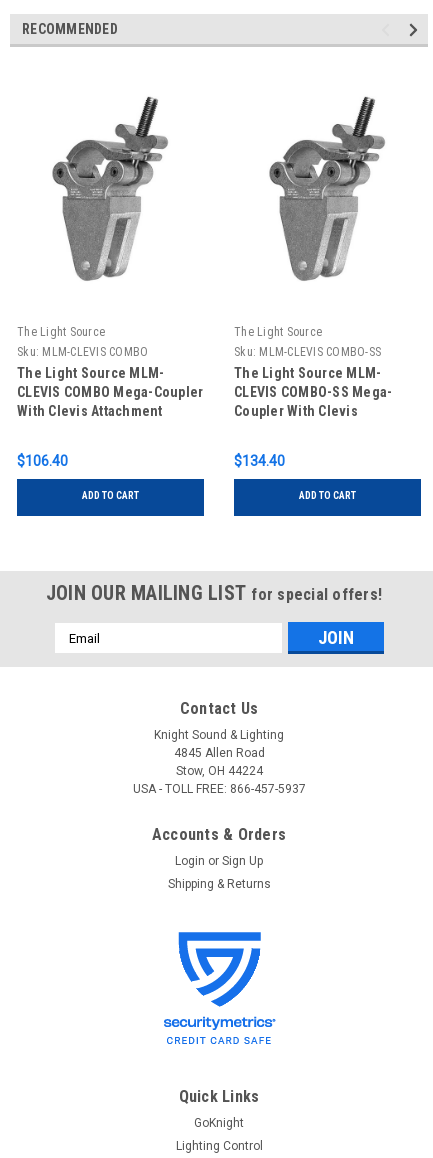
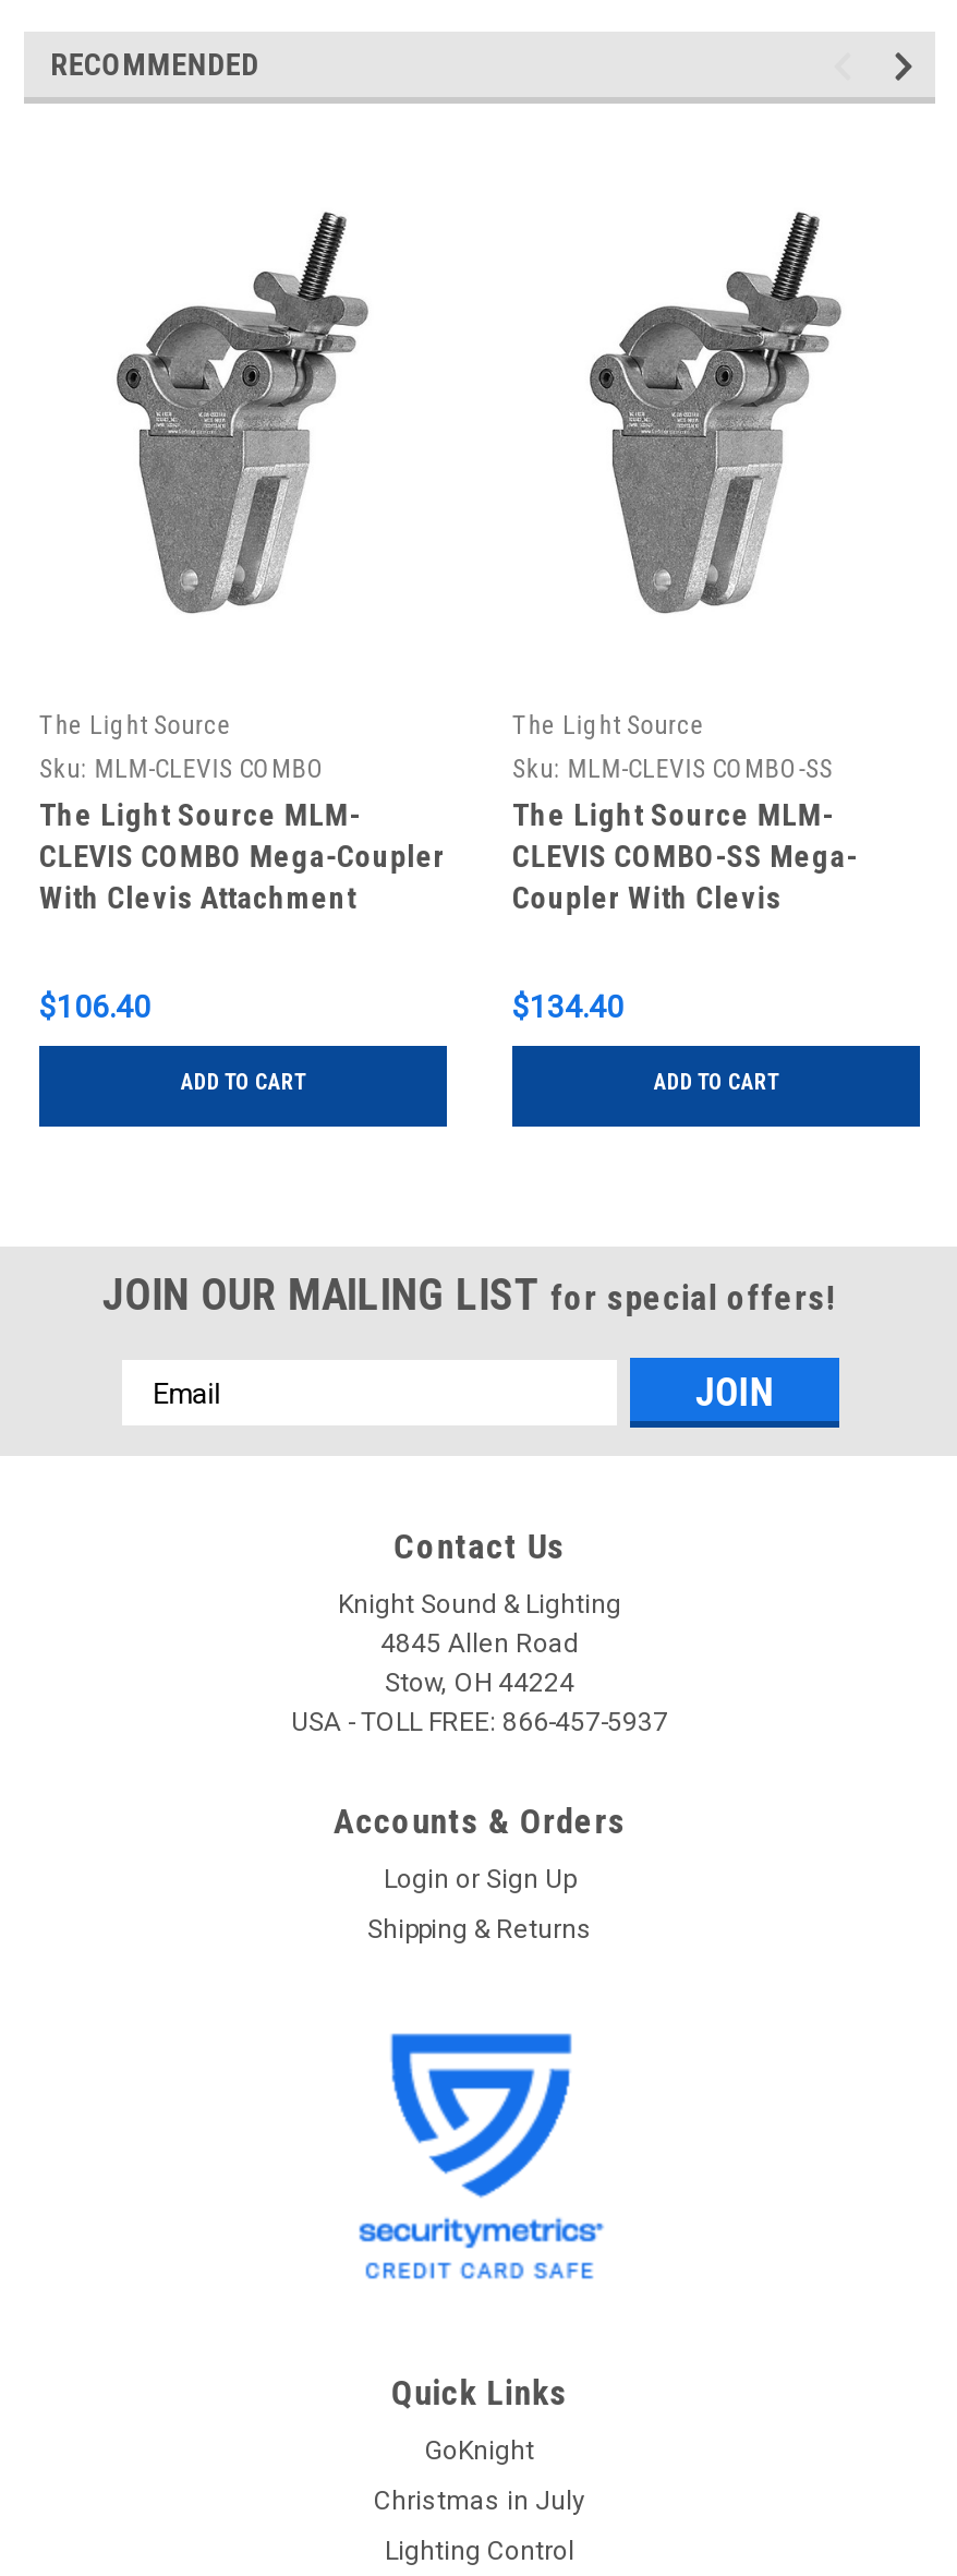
none -> [374,2485,585,2516] Christmas in July

